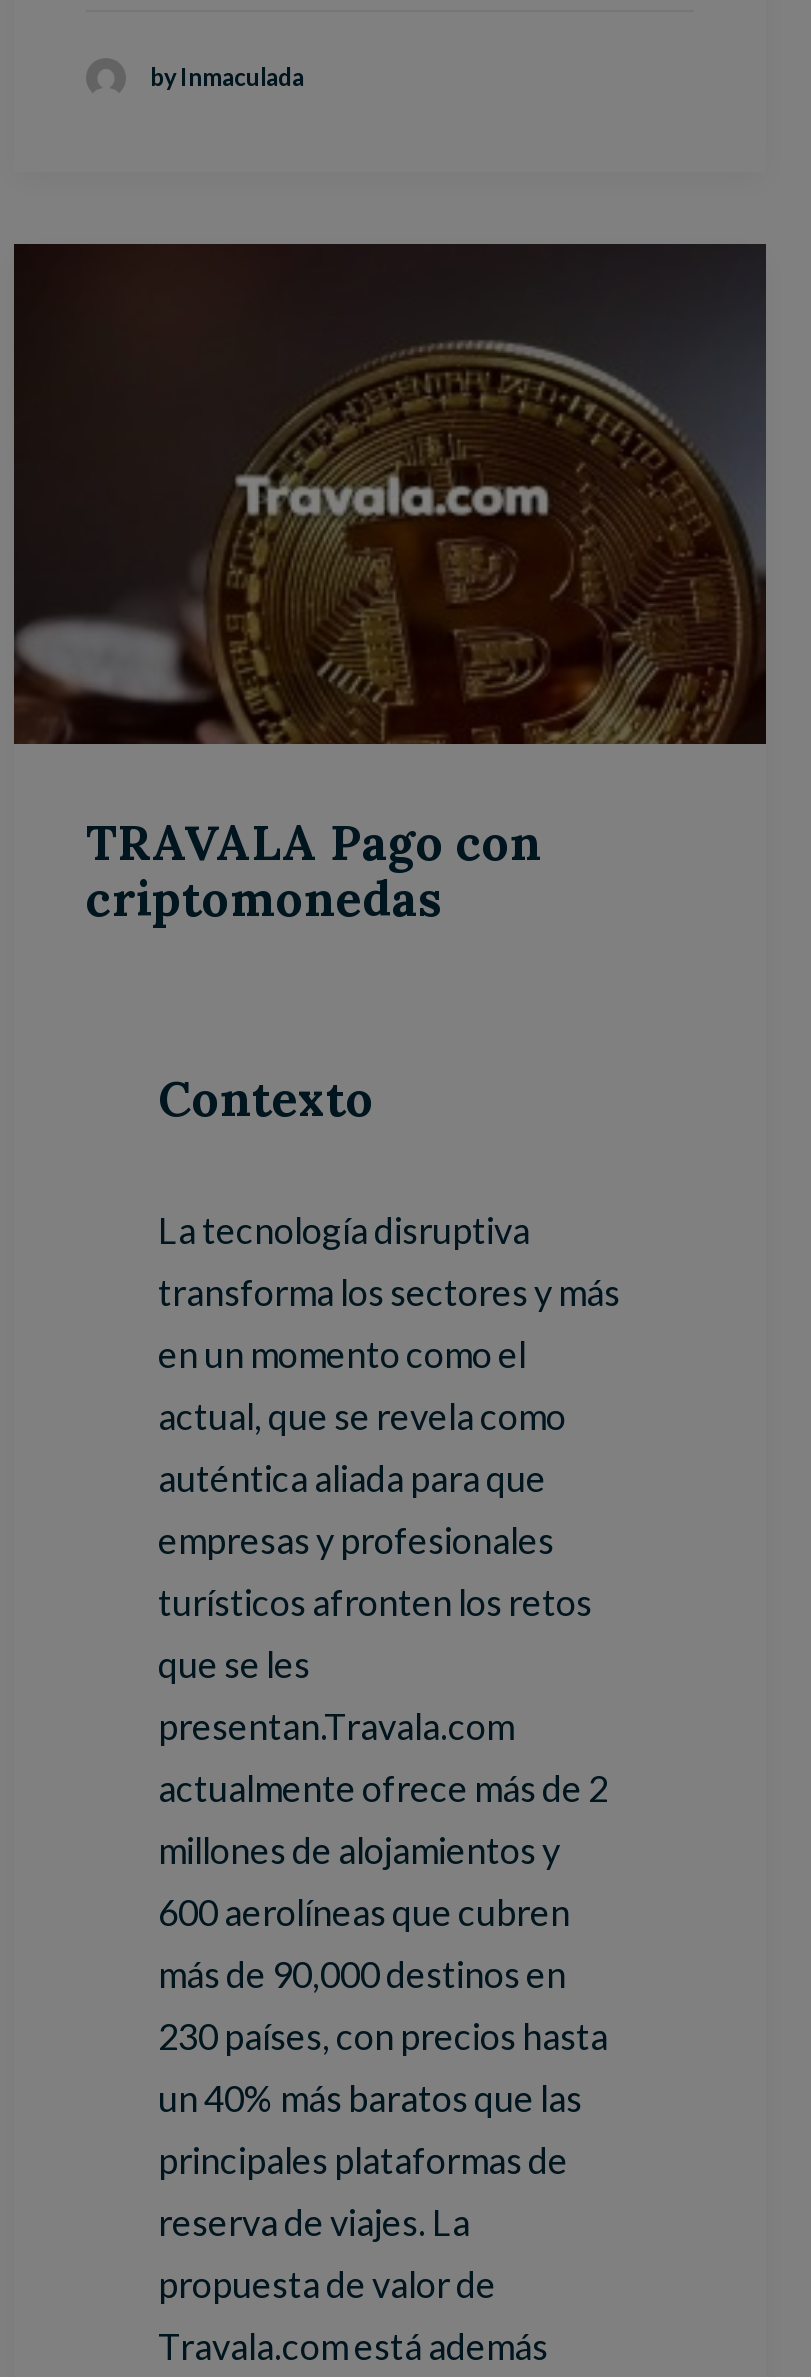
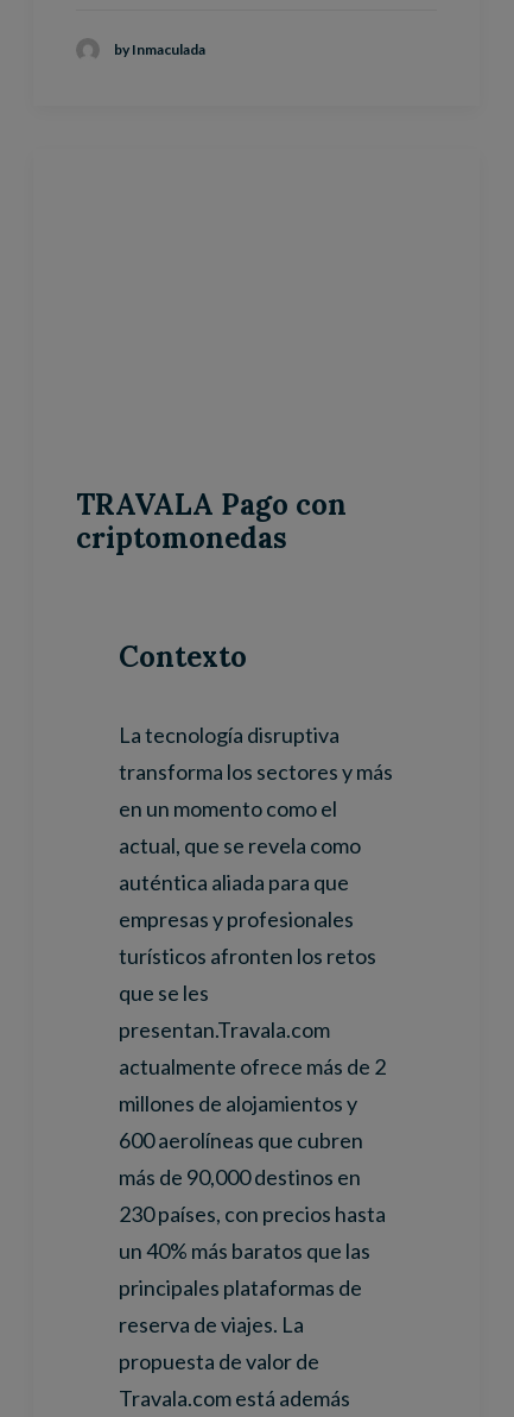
[12,242,768,746] [image] -> none

